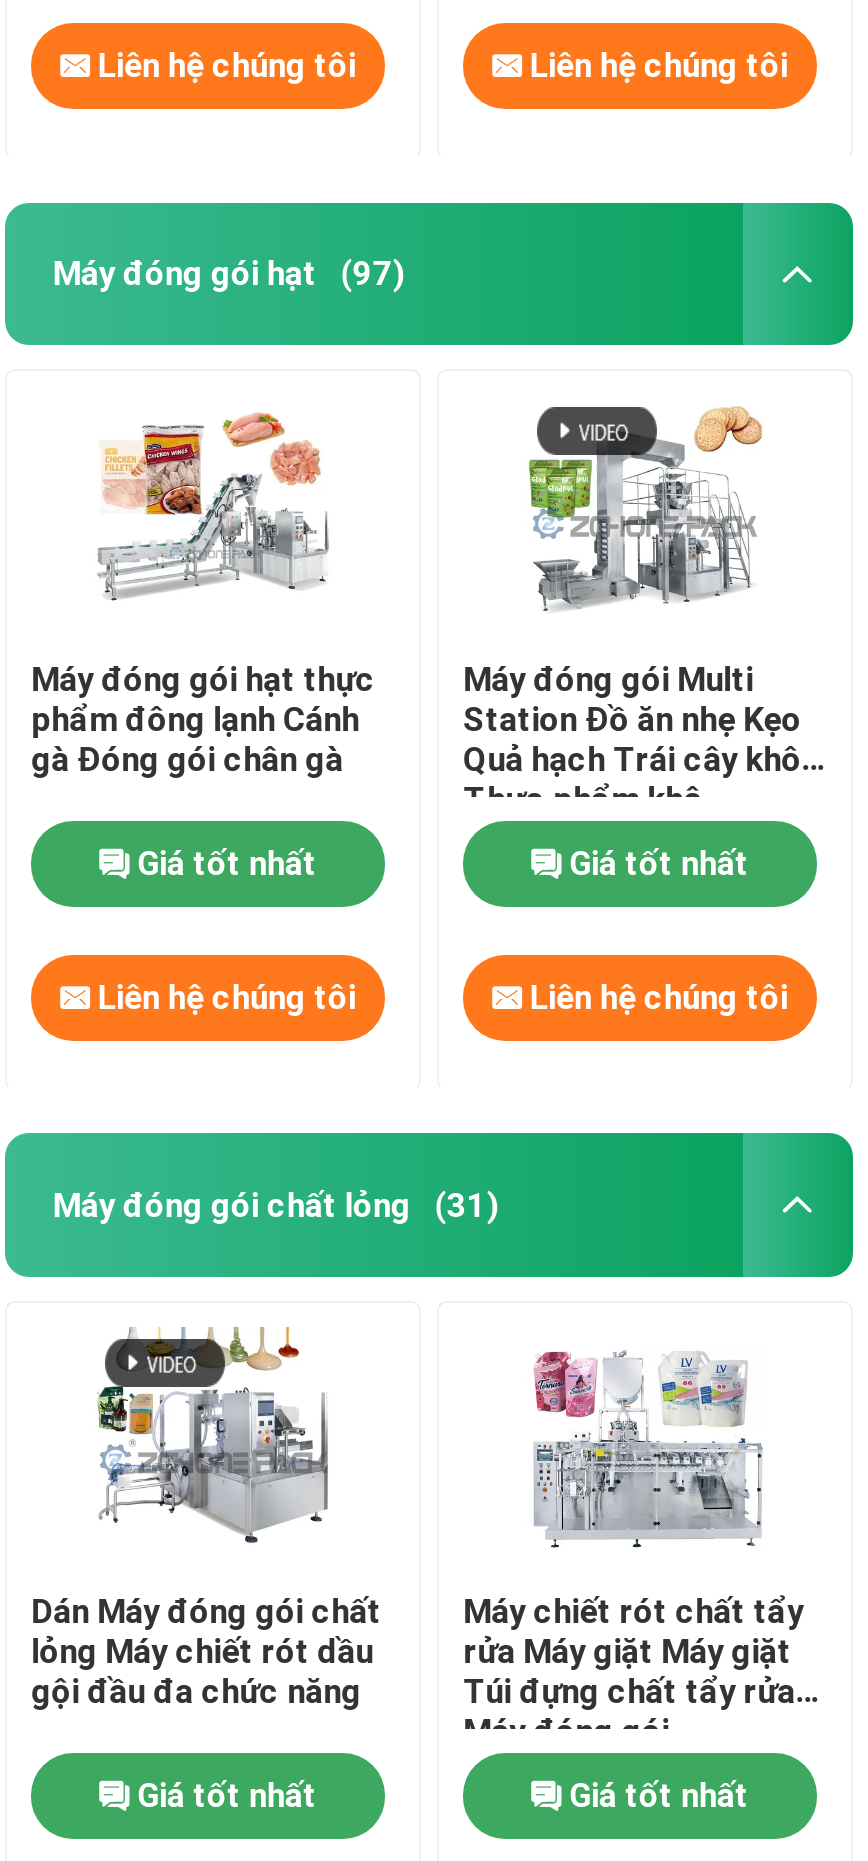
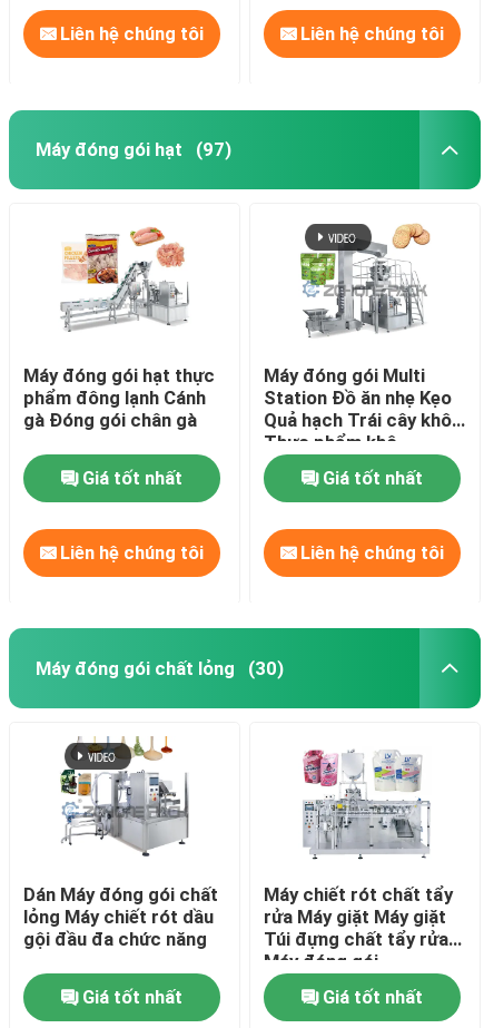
[53,1185,499,1226] Máy đóng gói chất lỏng (31) -> [35,657,284,680] Máy đóng gói chất lỏng (30)

